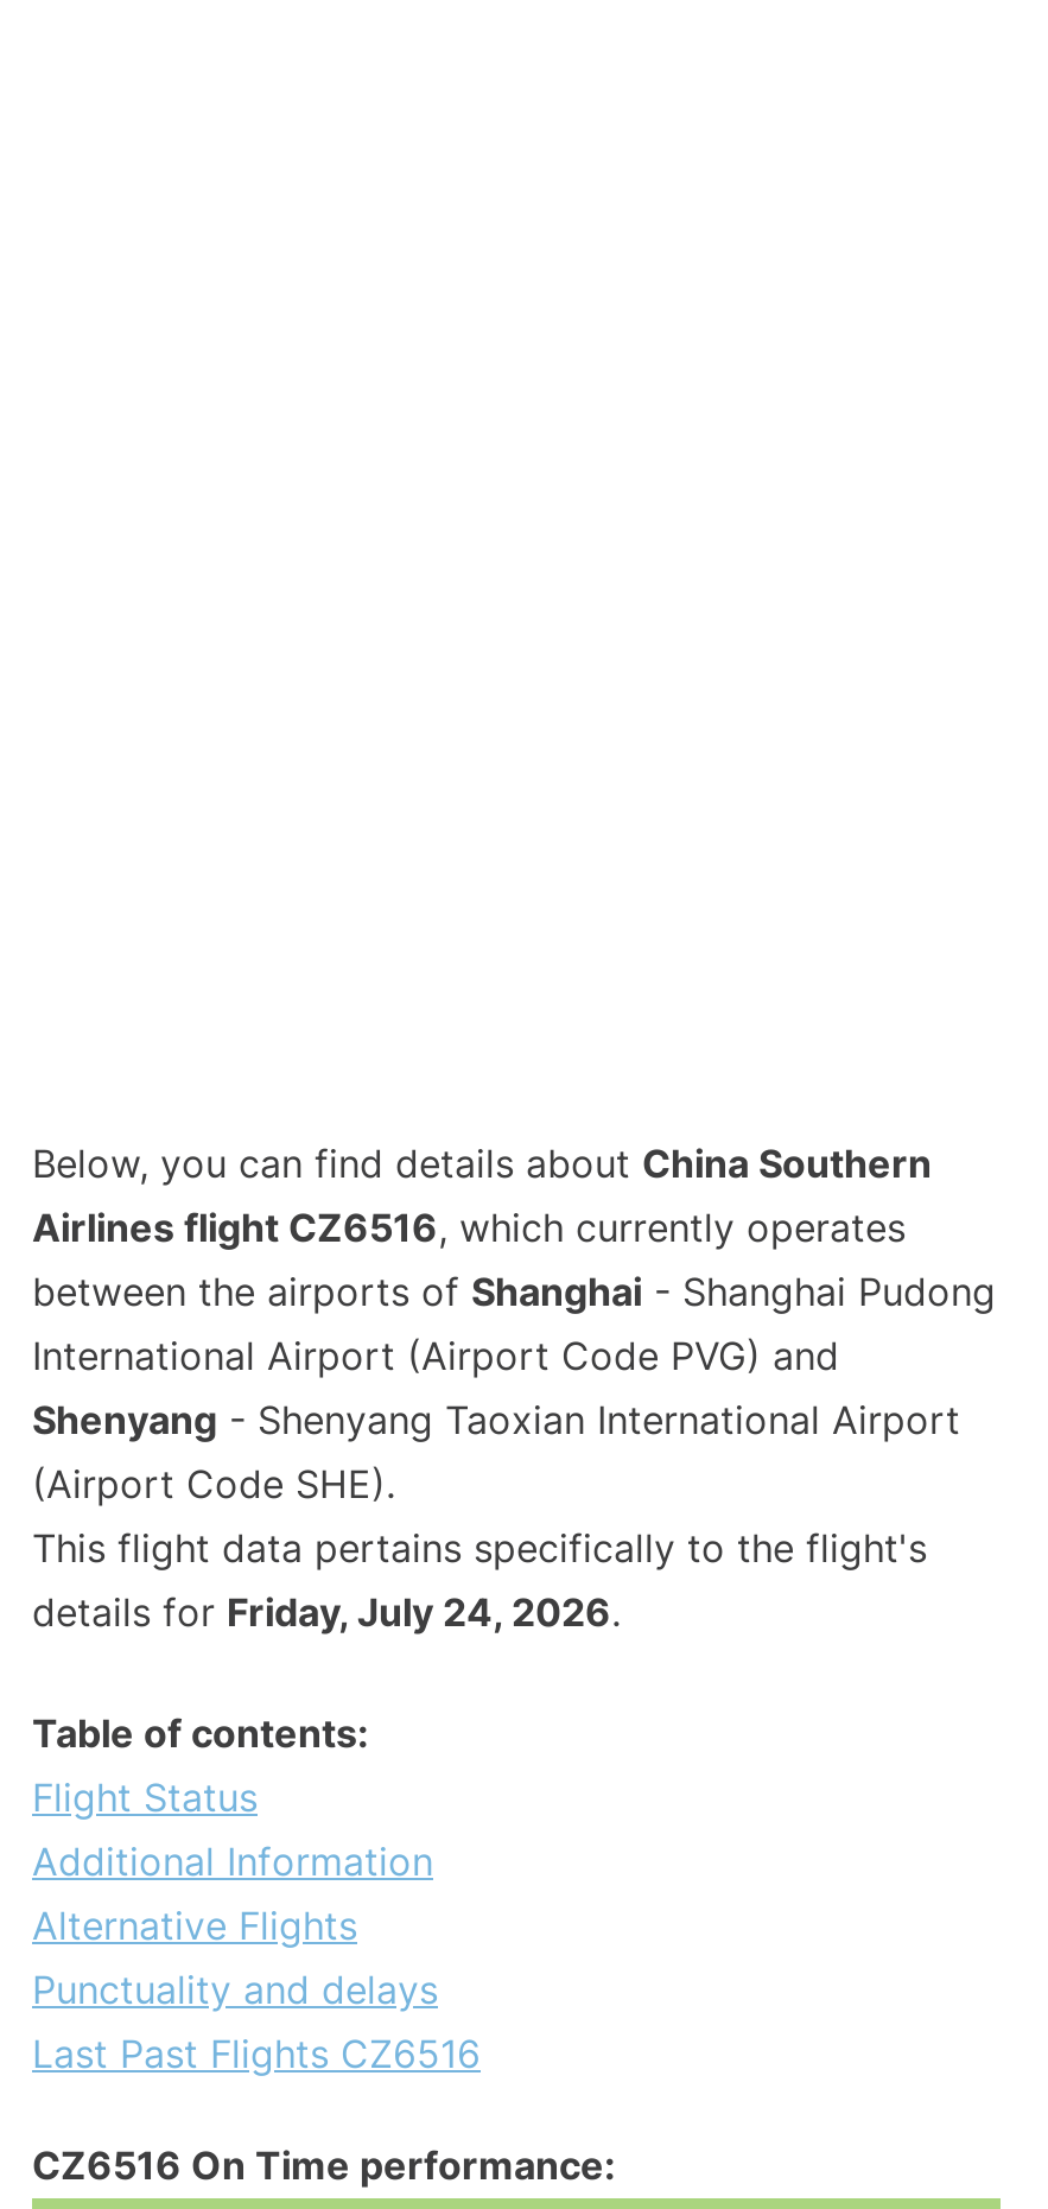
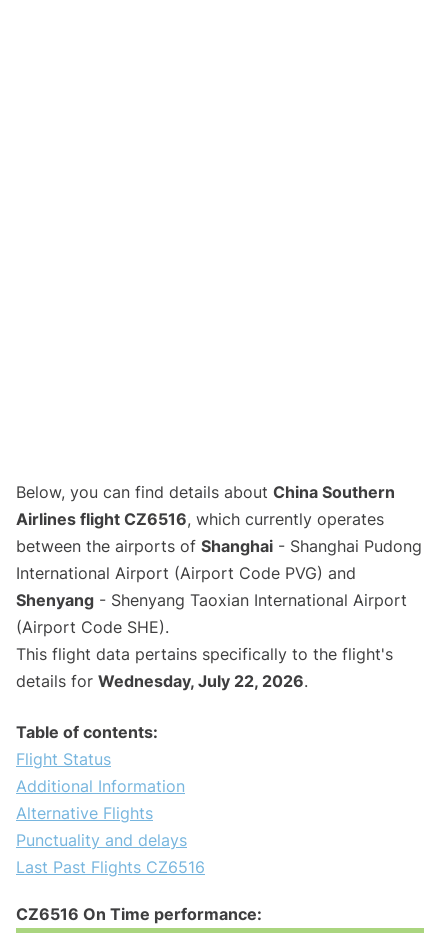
[32,1589,621,1637] details for Friday, July 24, 2026. -> [16,671,308,691] details for Wednesday, July 22, 2026.

